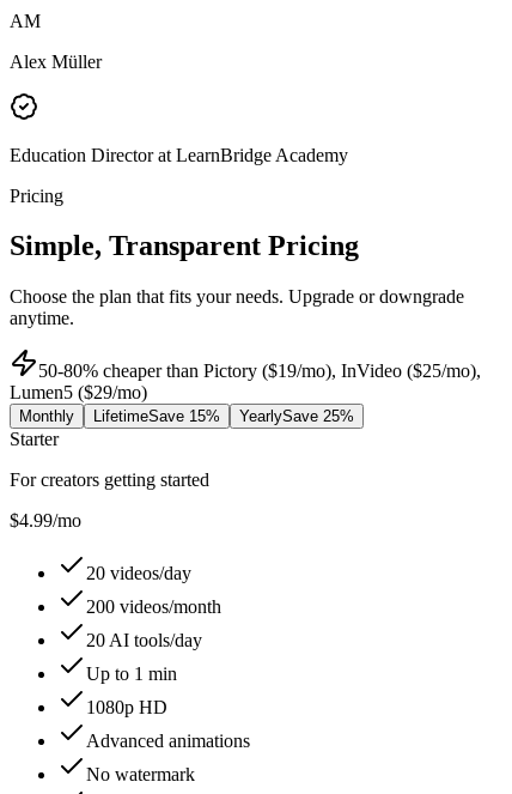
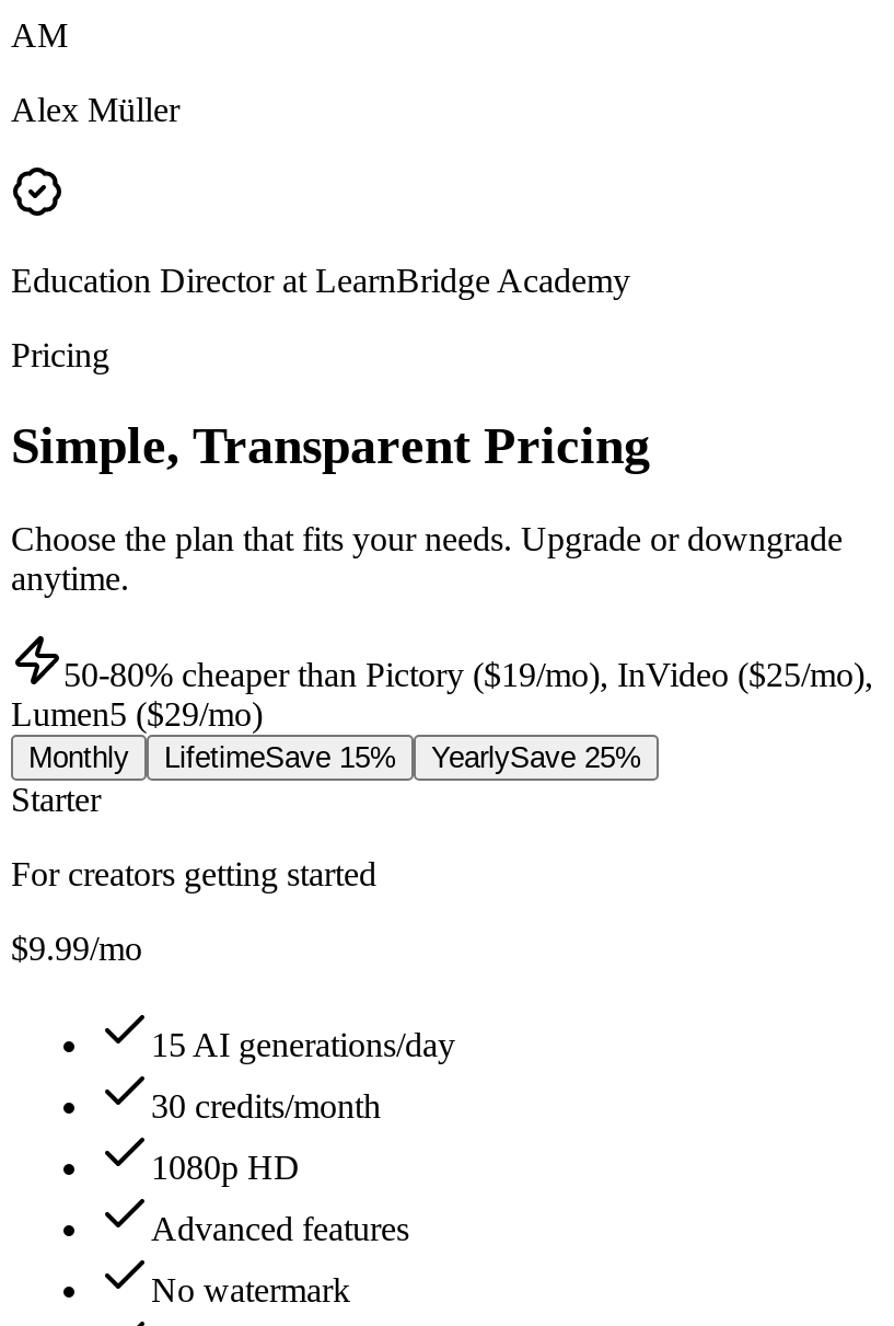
[10,511,221,684] $4.99/mo | 20 videos/day | 200 videos/month | 20 AI tools/day | Up to 1 min -> [11,930,455,1125] $9.99/mo | 15 AI generations/day | 30 credits/month
[86,731,250,751] Advanced animations -> [151,1211,409,1248] Advanced features

